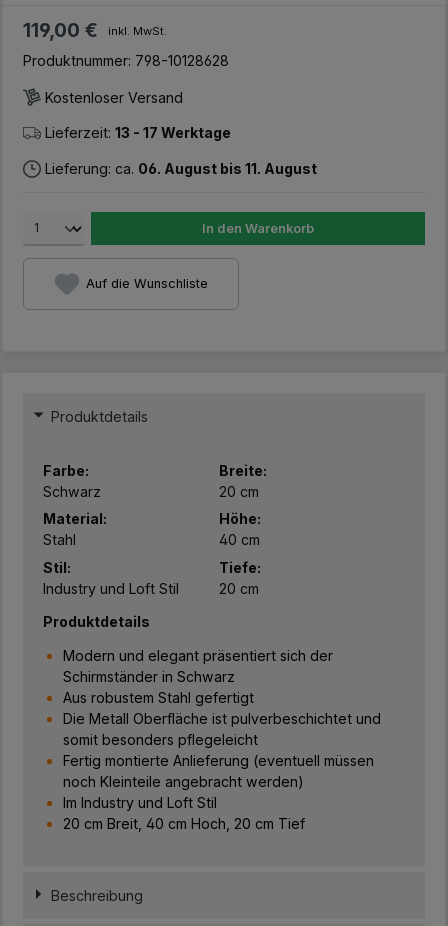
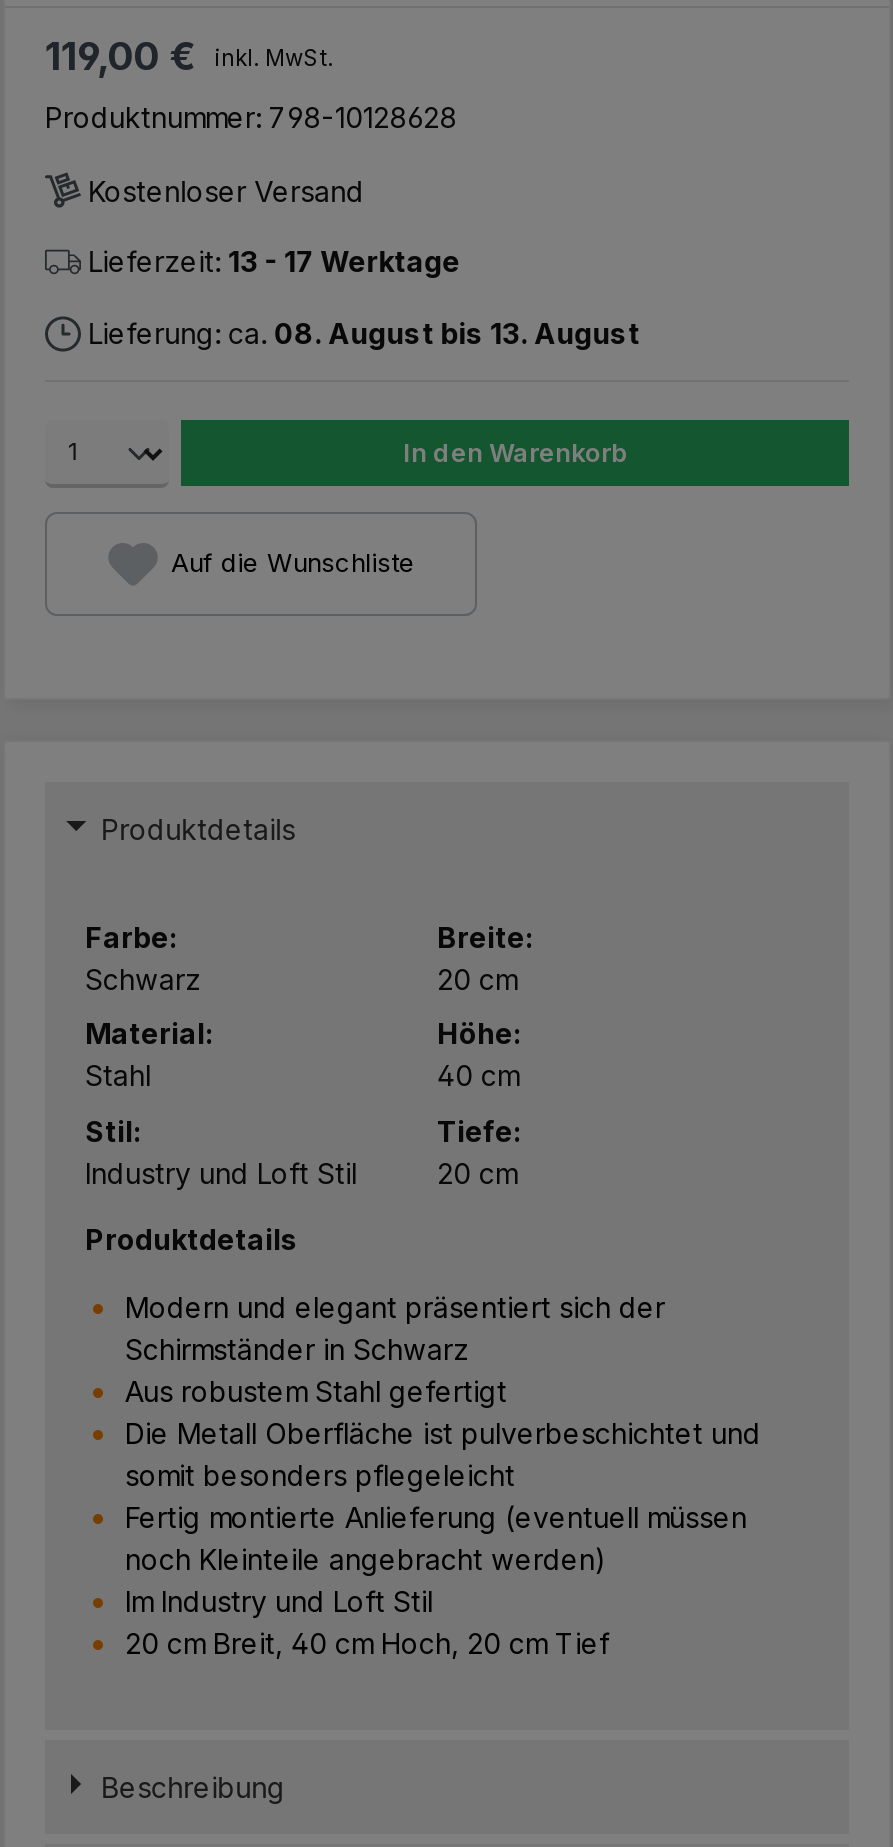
[41,160,317,177] Lieferung: ca. 06. August bis 11. August -> [80,316,640,350] Lieferung: ca. 08. August bis 13. August

